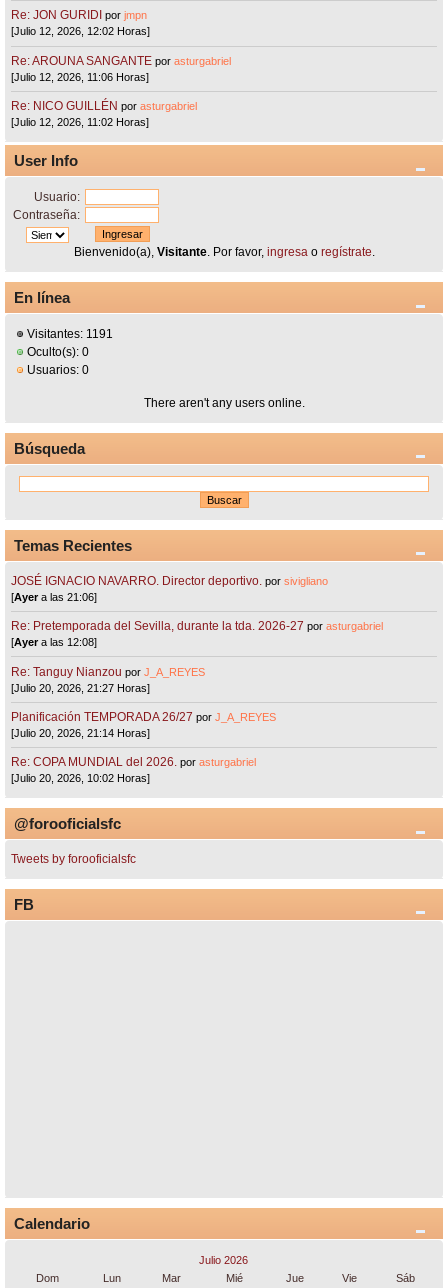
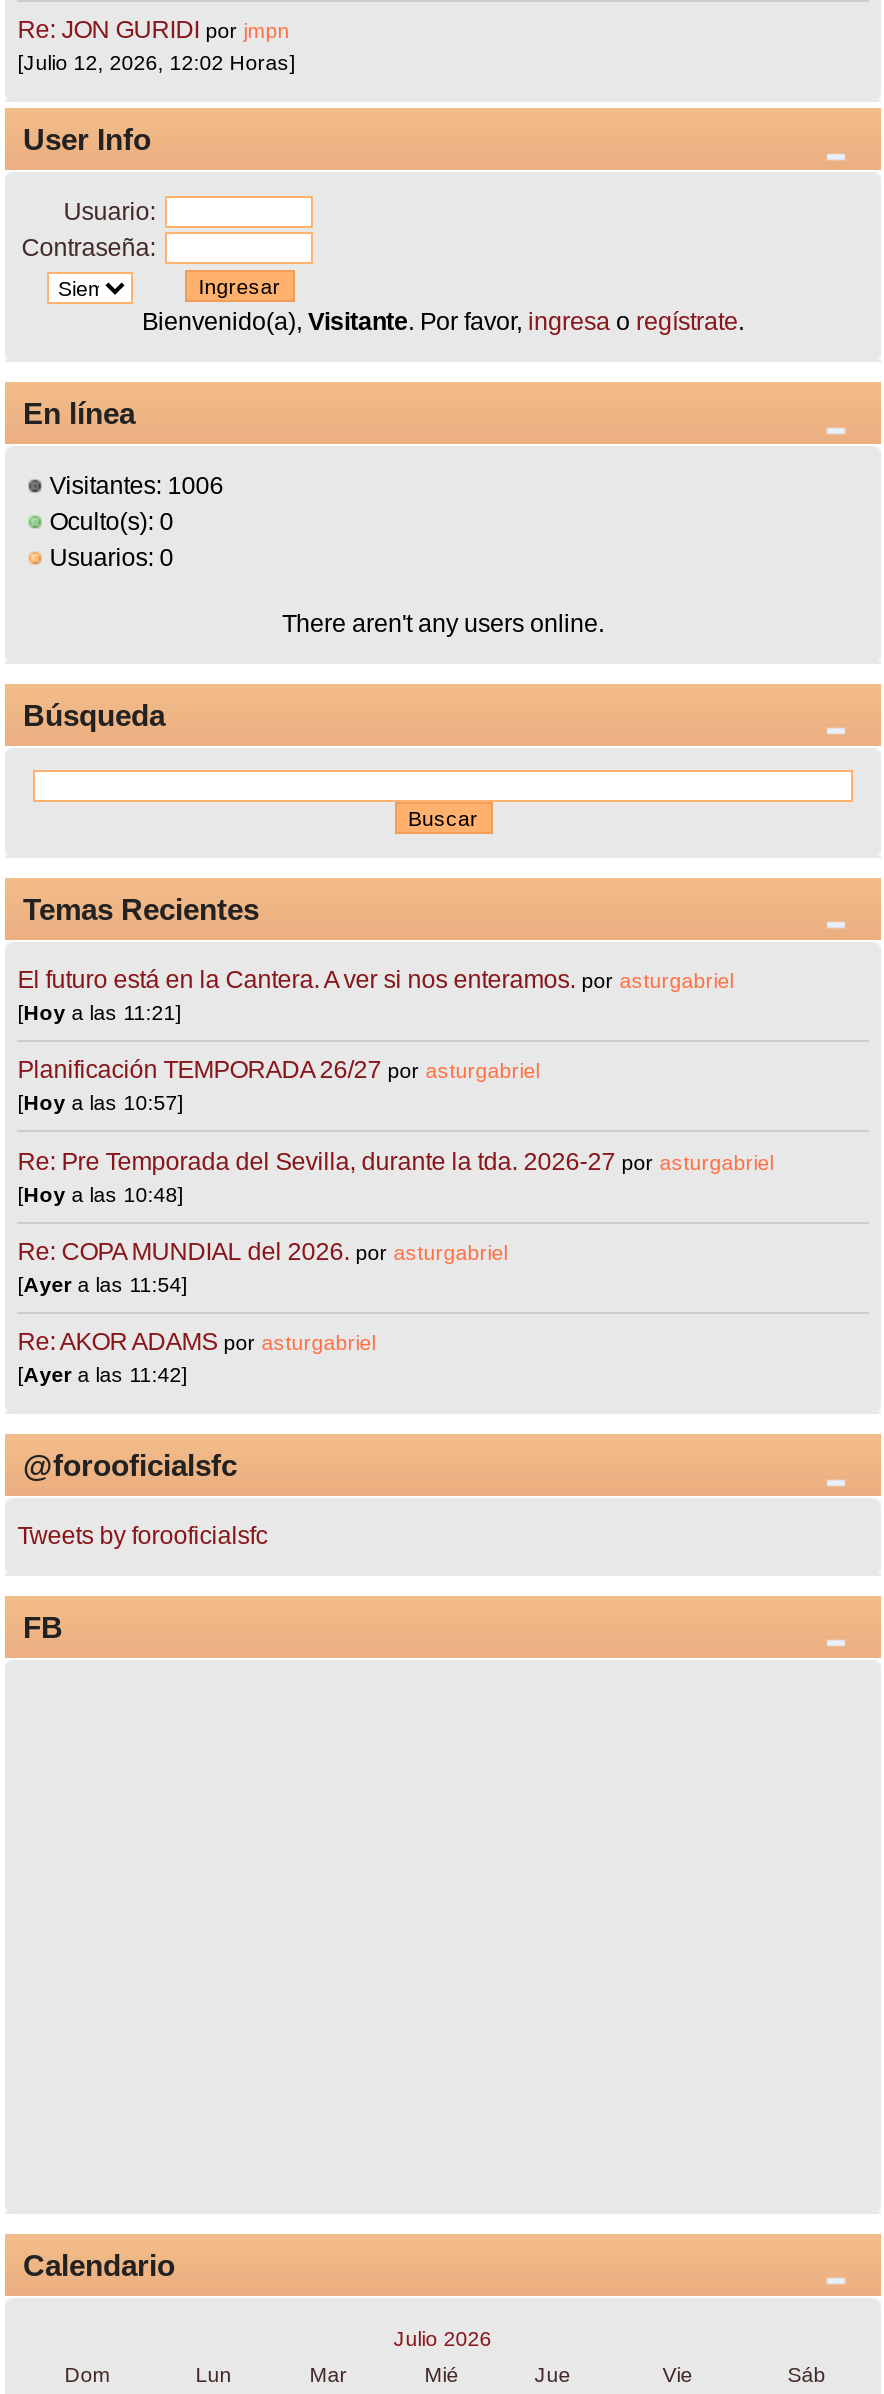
[11,54,231,128] Re: AROUNA SANGANTE por asturgabriel | [Julio 12, 2026, 11:06 Horas] | Re: NICO GUILLÉN por asturgabriel | [Julio 12, 2026, 11:02 Horas] -> none
[24,327,113,341] Visitantes: 1191 -> [43,472,223,500] Visitantes: 1006
[11,574,383,739] JOSÉ IGNACIO NAVARRO. Director deportivo. por sivigliano | [Ayer a las 21:06] | Re: Pretemporada del Sevilla, durante la tda. 2026-27 por asturgabriel | [Ayer a las 12:08] | Re: Tanguy Nianzou por J_A_REYES | [Julio 20, 2026, 21:27 Horas] | Planificación TEMPORADA 26/27 por J_A_REYES | [Julio 20, 2026, 21:14 Horas] -> [17,965,773,1205] El futuro está en la Cantera. A ver si nos enteramos. por asturgabriel | [Hoy a las 11:21] | Planificación TEMPORADA 26/27 por asturgabriel | [Hoy a las 10:57] | Re: Pre Temporada del Sevilla, durante la tda. 2026-27 por asturgabriel | [Hoy a las 10:48]
moved [11,755,256,769] -> [17,1238,507,1266]: Re: COPA MUNDIAL del 2026. por asturgabriel
[11,772,150,784] [Julio 20, 2026, 10:02 Horas] -> [17,1272,375,1387] [Ayer a las 11:54] | Re: AKOR ADAMS por asturgabriel | [Ayer a las 11:42]

